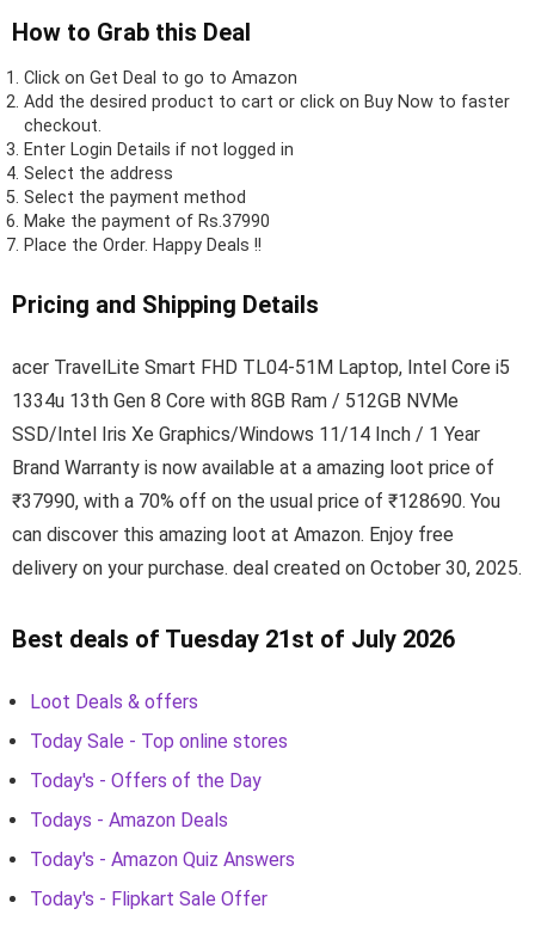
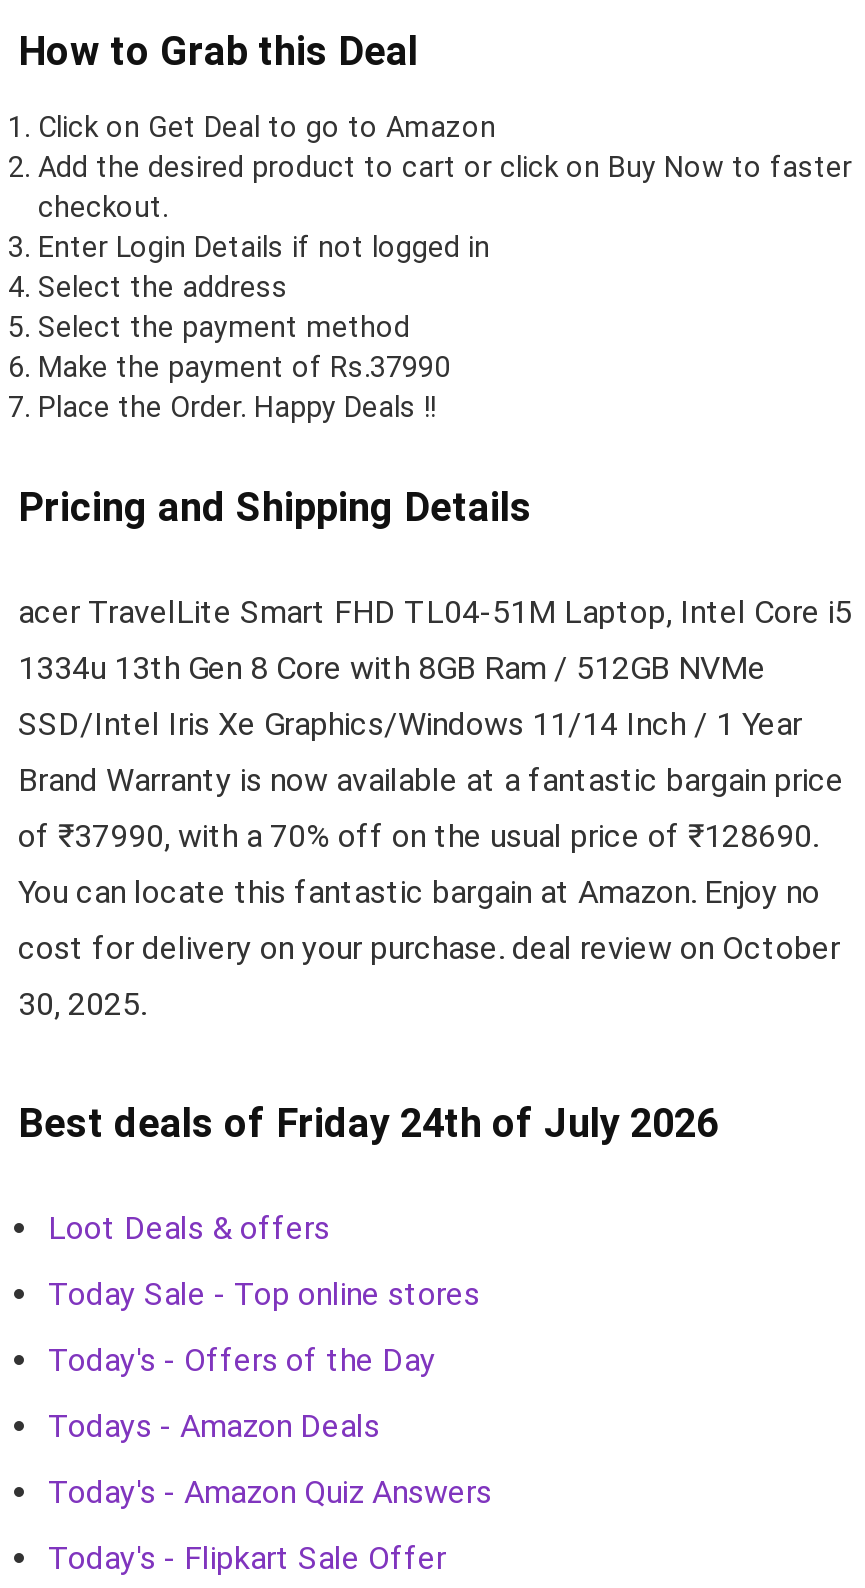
[12,456,522,653] Brand Warranty is now available at a amazing loot price of | ₹37990, with a 70% off on the usual price of ₹128690. You | can discover this amazing loot at Amazon. Enjoy free | delivery on your purchase. deal created on October 30, 2025. | Best deals of Tuesday 21st of July 2026 -> [18,761,844,1147] Brand Warranty is now available at a fantastic bargain price | of ₹37990, with a 70% off on the usual price of ₹128690. | You can locate this fantastic bargain at Amazon. Enjoy no | cost for delivery on your purchase. deal review on October | 30, 2025. | Best deals of Friday 24th of July 2026

